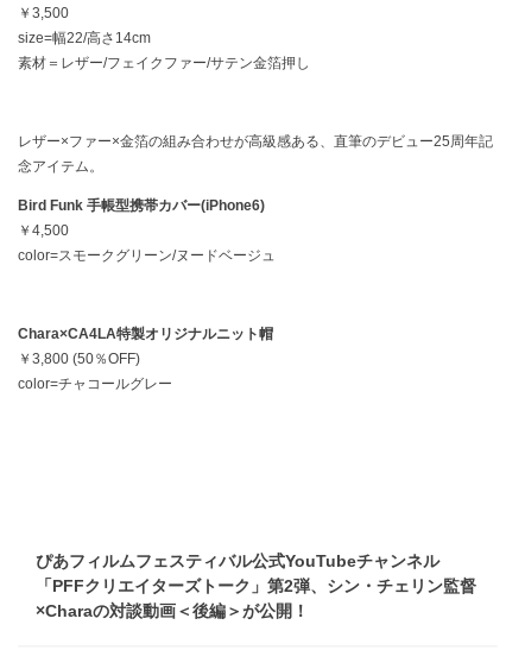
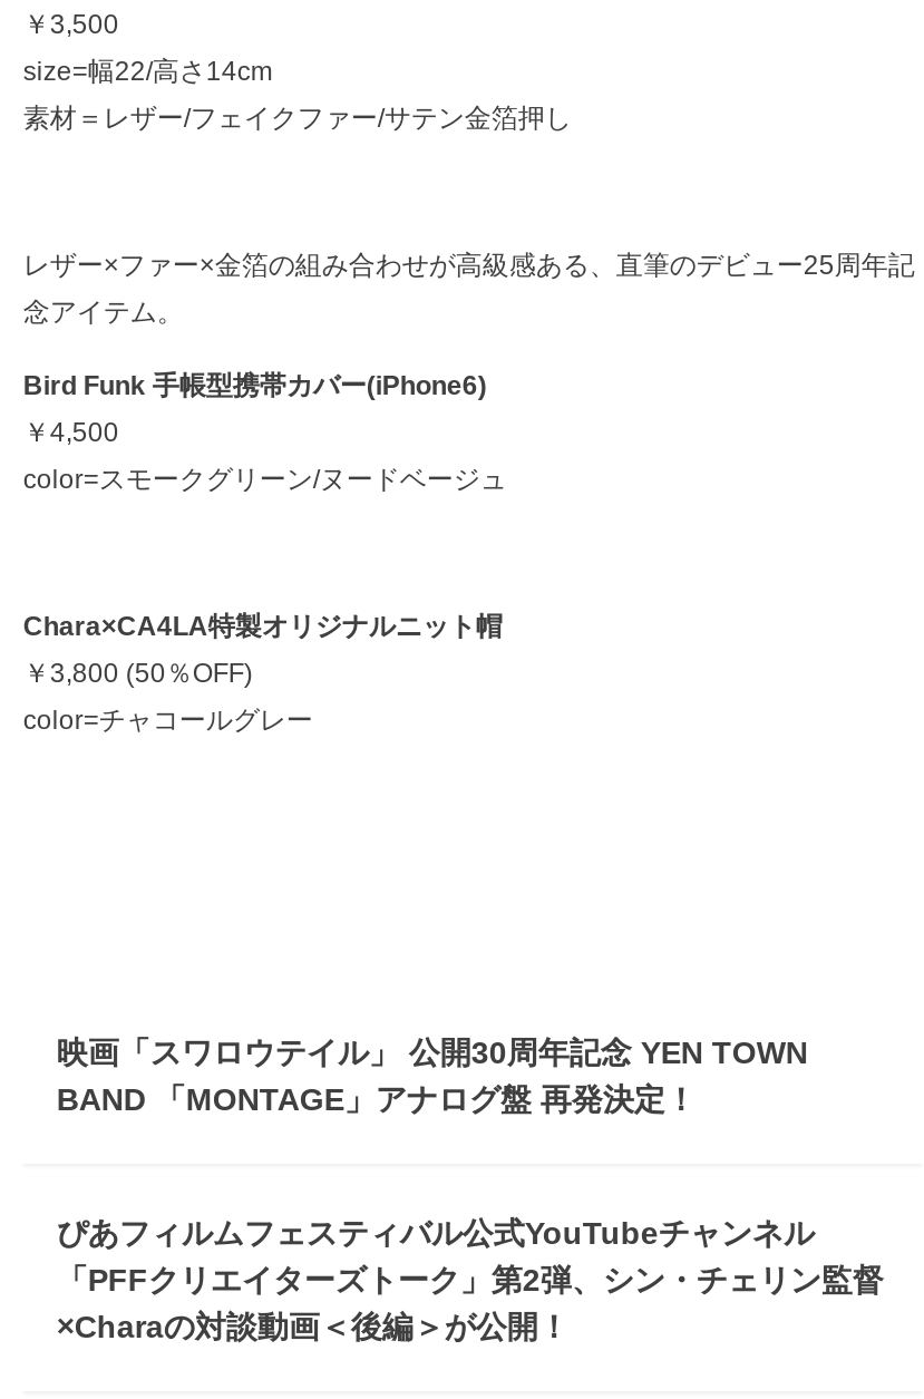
none -> [57,1034,808,1117] 映画「スワロウテイル」 公開30周年記念 YEN TOWN | BAND 「MONTAGE」アナログ盤 再発決定！

